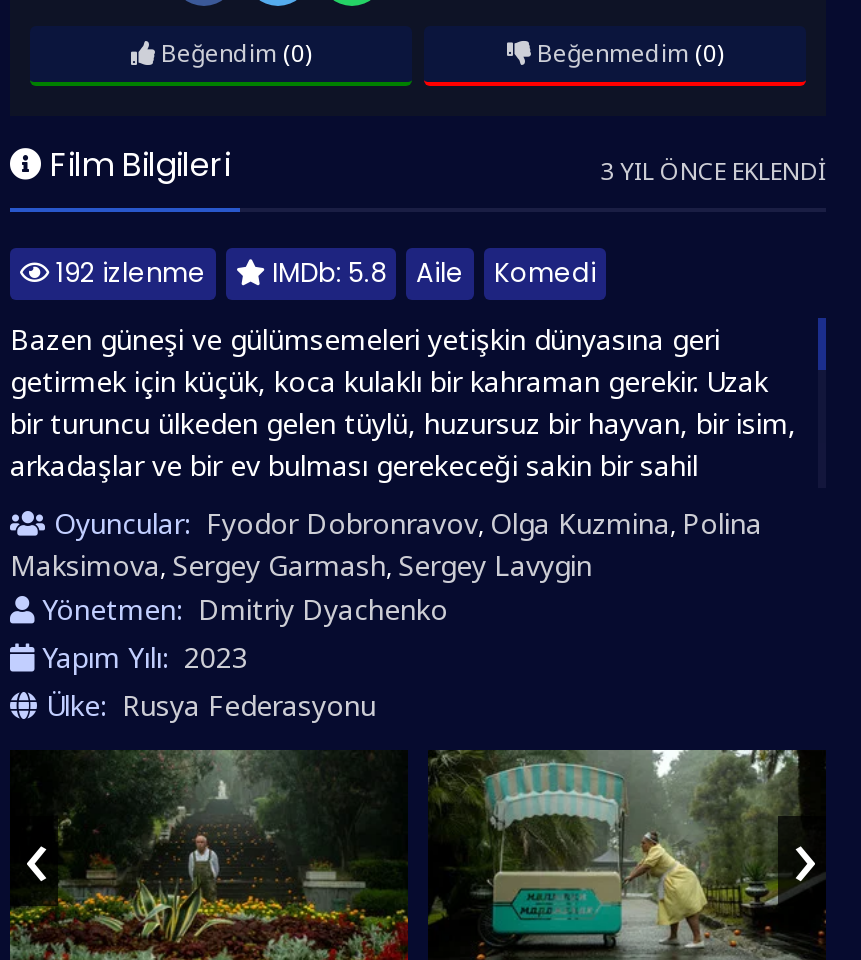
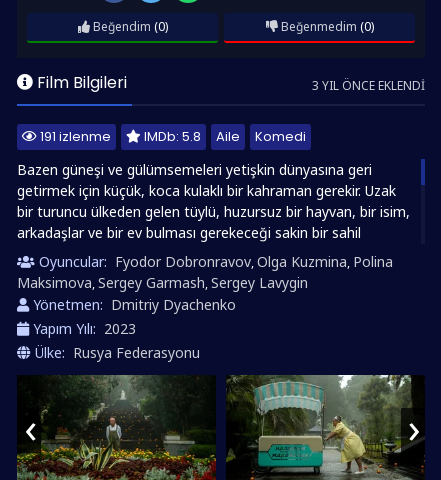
[50,253,596,291] 192 izlenme IMDb: 5.8 Aile Komedi -> [37,126,306,145] 191 izlenme IMDb: 5.8 Aile Komedi

